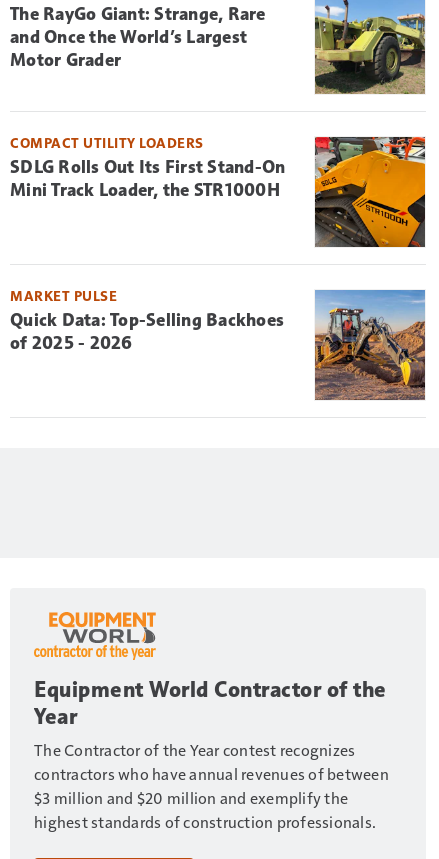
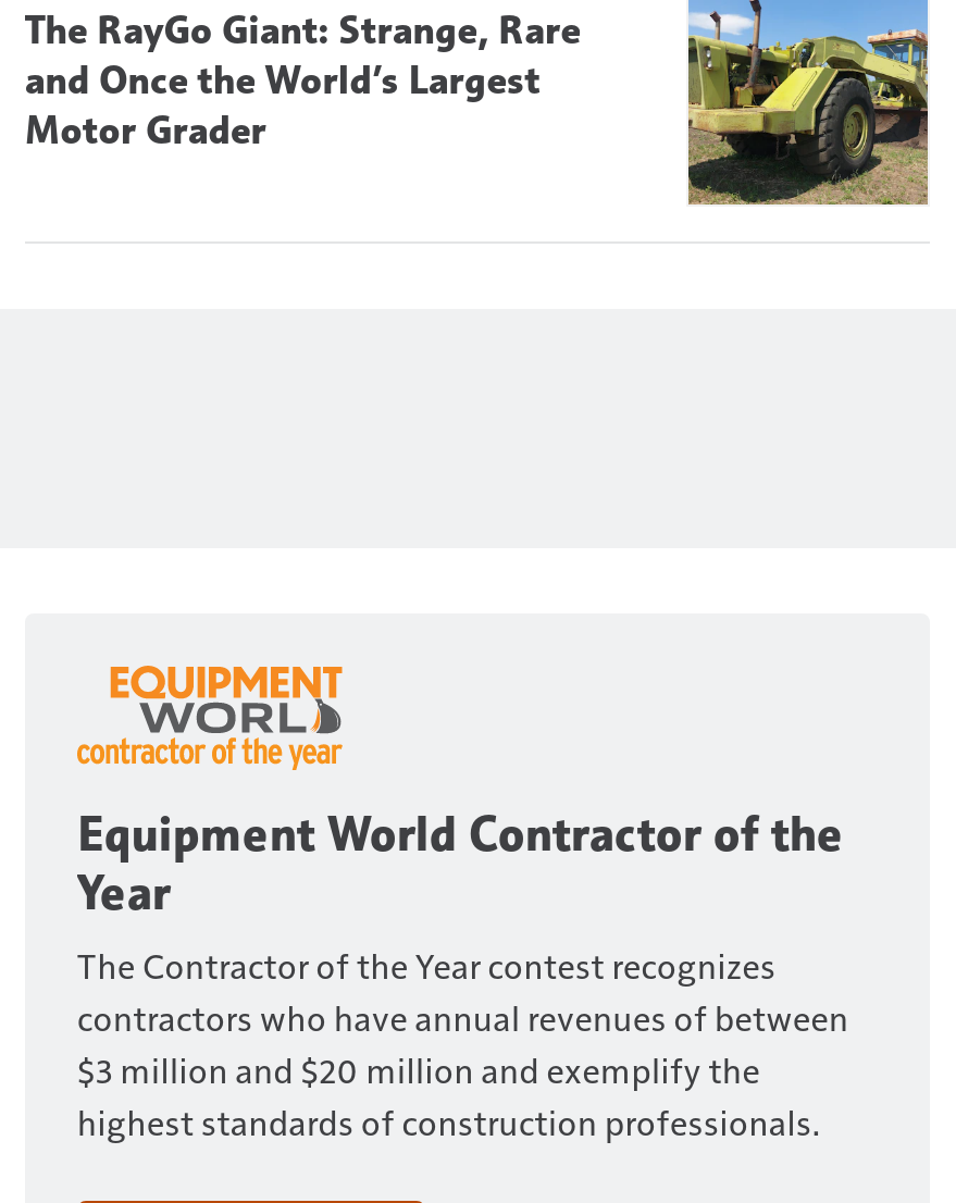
[10,134,426,248] [image] | COMPACT UTILITY LOADERS | SDLG Rolls Out Its First Stand-On | Mini Track Loader, the STR1000H -> none
[10,287,426,400] [image] | MARKET PULSE | Quick Data: Top-Selling Backhoes | of 2025 - 2026 -> none

